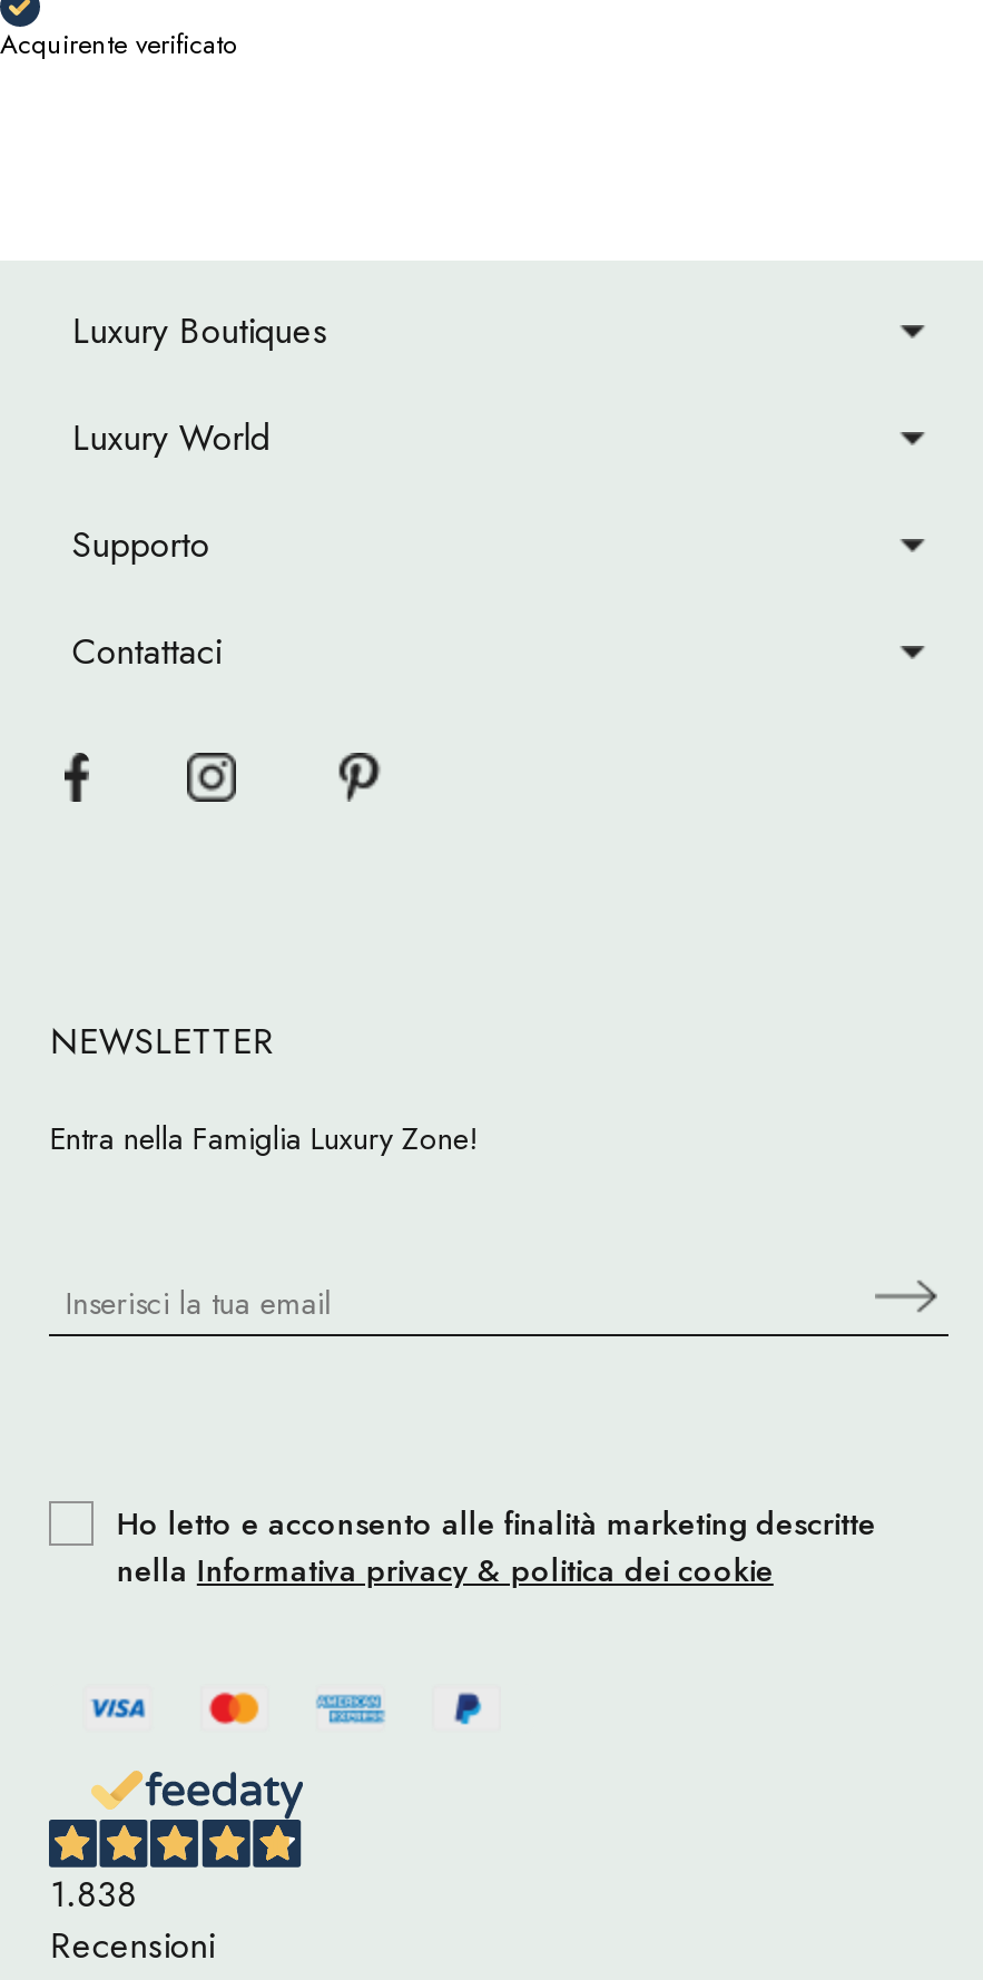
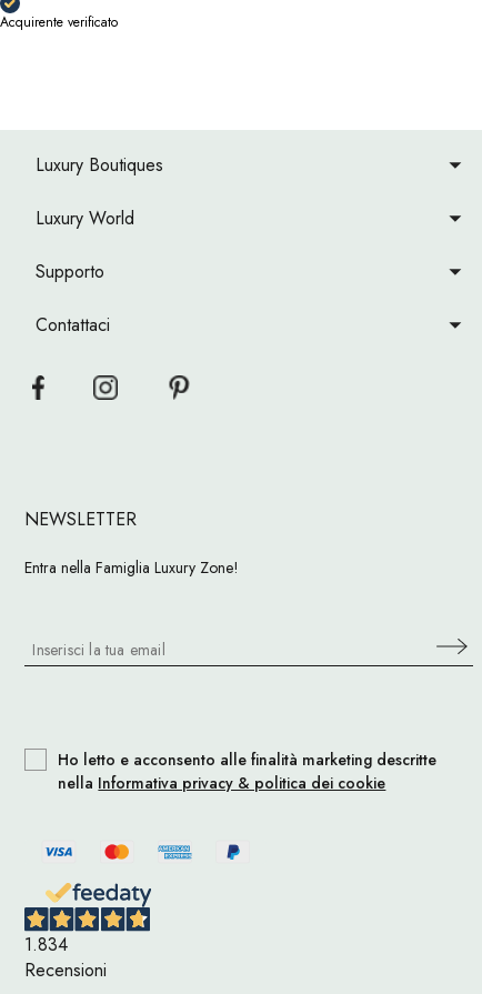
[50,1868,137,1919] 1.838 -> [25,931,68,957] 1.834

